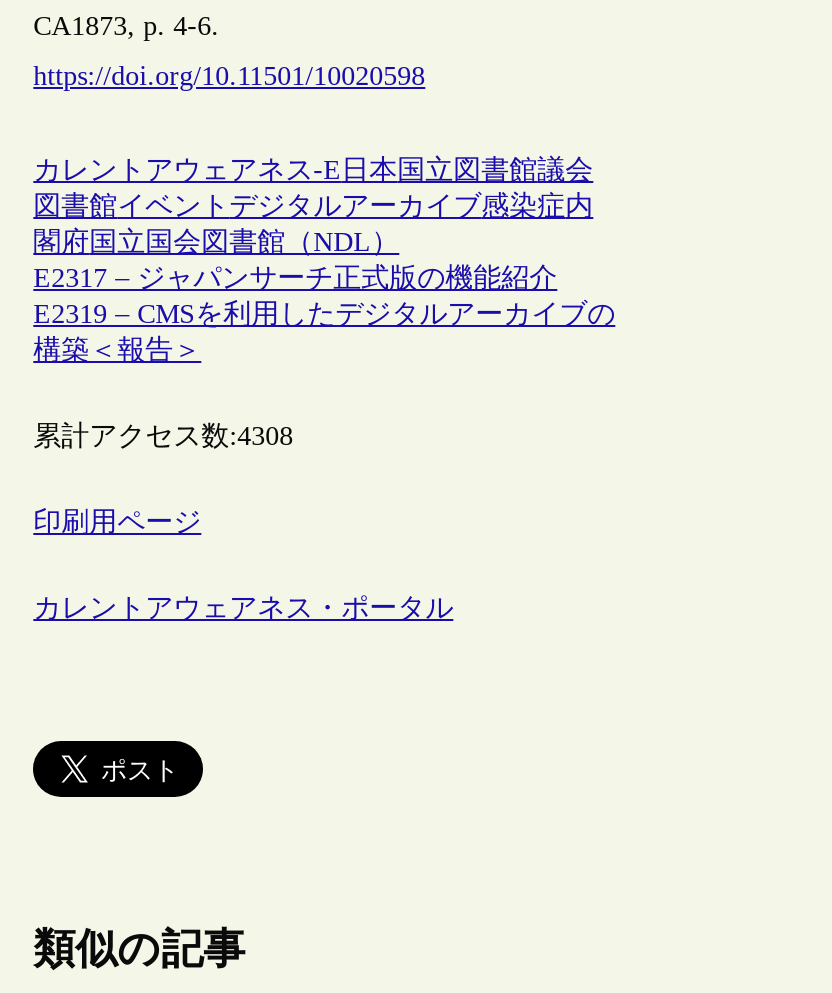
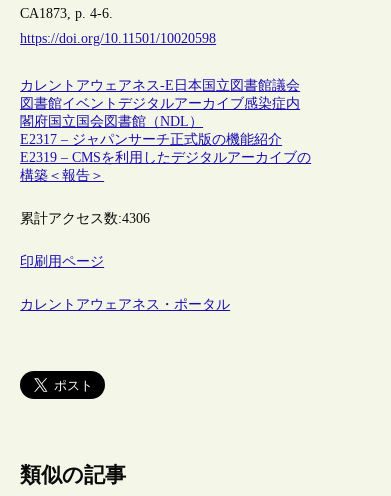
[33,421,293,451] 累計アクセス数:4308 -> [20,211,150,226] 累計アクセス数:4306

